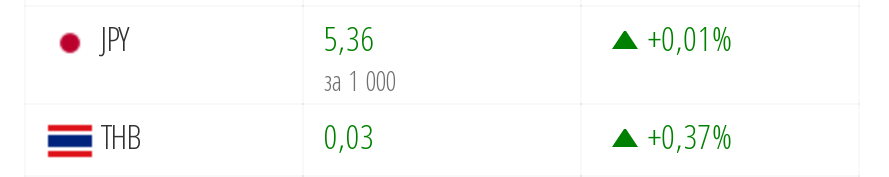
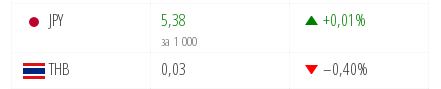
[324,16,374,62] 5,36 -> [161,8,186,31] 5,38
[648,114,734,160] +0,37% -> [323,57,368,80] –0,40%

